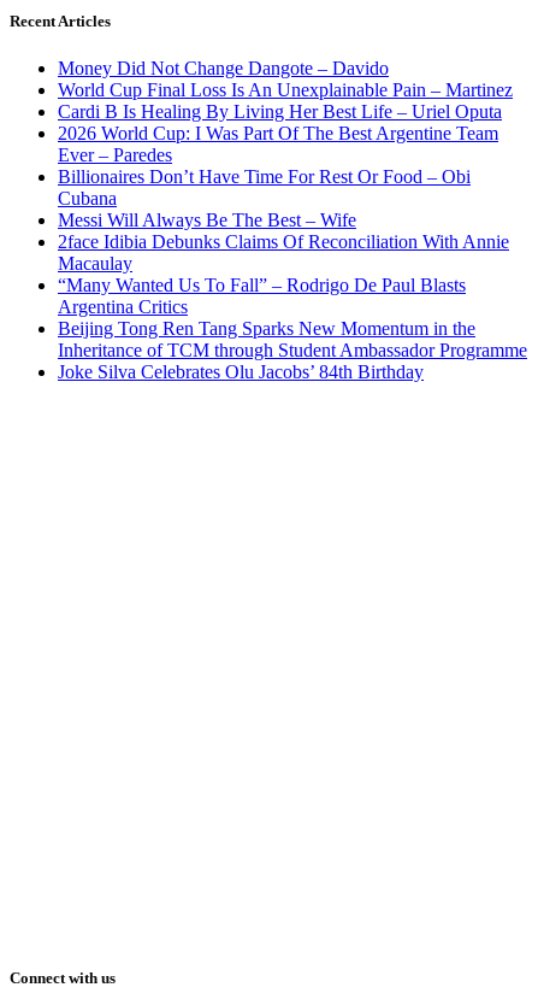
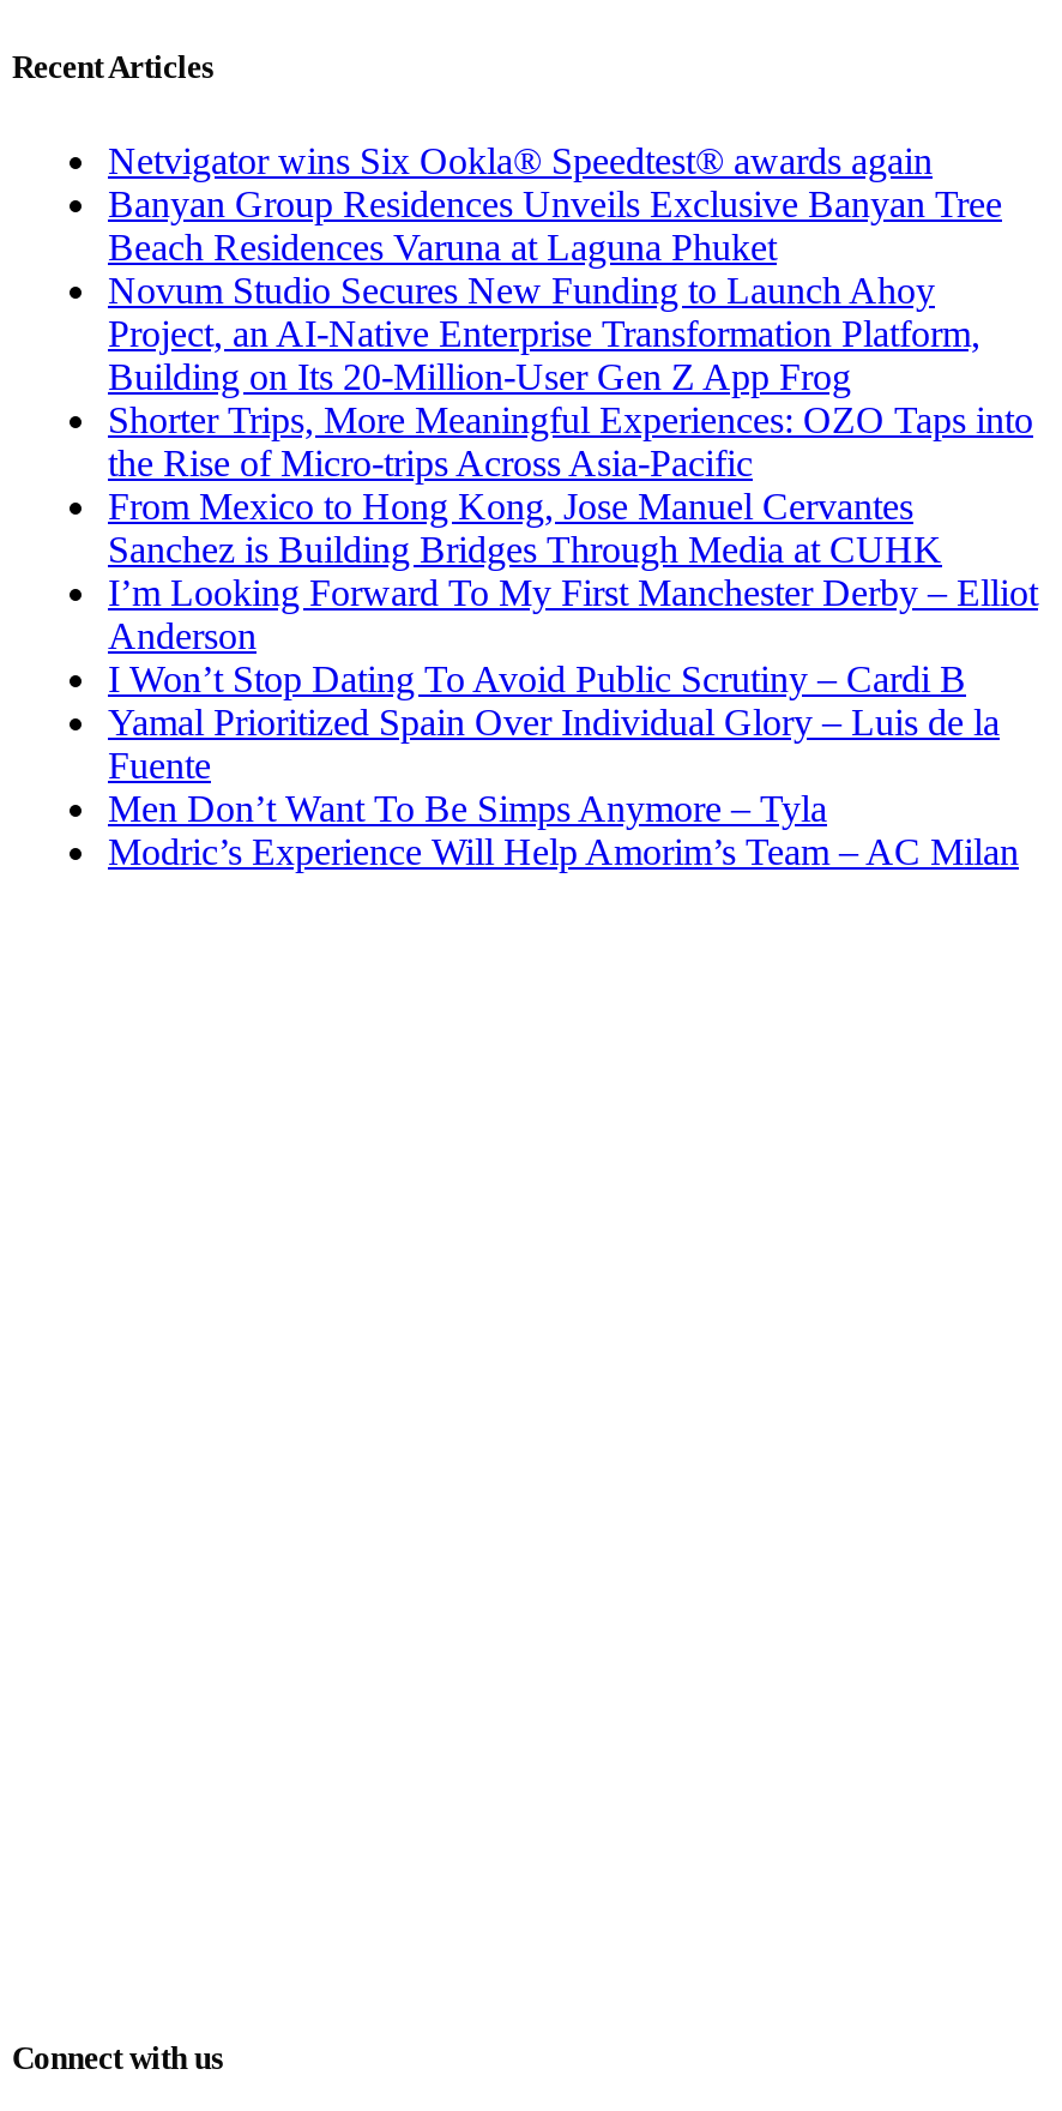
[58,58,527,382] Money Did Not Change Dangote – Davido | World Cup Final Loss Is An Unexplainable Pain – Martinez | Cardi B Is Healing By Living Her Best Life – Uriel Oputa | 2026 World Cup: I Was Part Of The Best Argentine Team | Ever – Paredes | Billionaires Don’t Have Time For Rest Or Food – Obi | Cubana | Messi Will Always Be The Best – Wife | 2face Idibia Debunks Claims Of Reconciliation With Annie | Macaulay | “Many Wanted Us To Fall” – Rodrigo De Paul Blasts | Argentina Critics | Beijing Tong Ren Tang Sparks New Momentum in the | Inheritance of TCM through Student Ambassador Programme | Joke Silva Celebrates Olu Jacobs’ 84th Birthday -> [108,141,1038,872] Netvigator wins Six Ookla® Speedtest® awards again | Banyan Group Residences Unveils Exclusive Banyan Tree | Beach Residences Varuna at Laguna Phuket | Novum Studio Secures New Funding to Launch Ahoy | Project, an AI-Native Enterprise Transformation Platform, | Building on Its 20-Million-User Gen Z App Frog | Shorter Trips, More Meaningful Experiences: OZO Taps into | the Rise of Micro-trips Across Asia-Pacific | From Mexico to Hong Kong, Jose Manuel Cervantes | Sanchez is Building Bridges Through Media at CUHK | I’m Looking Forward To My First Manchester Derby – Elliot | Anderson | I Won’t Stop Dating To Avoid Public Scrutiny – Cardi B | Yamal Prioritized Spain Over Individual Glory – Luis de la | Fuente | Men Don’t Want To Be Simps Anymore – Tyla | Modric’s Experience Will Help Amorim’s Team – AC Milan

